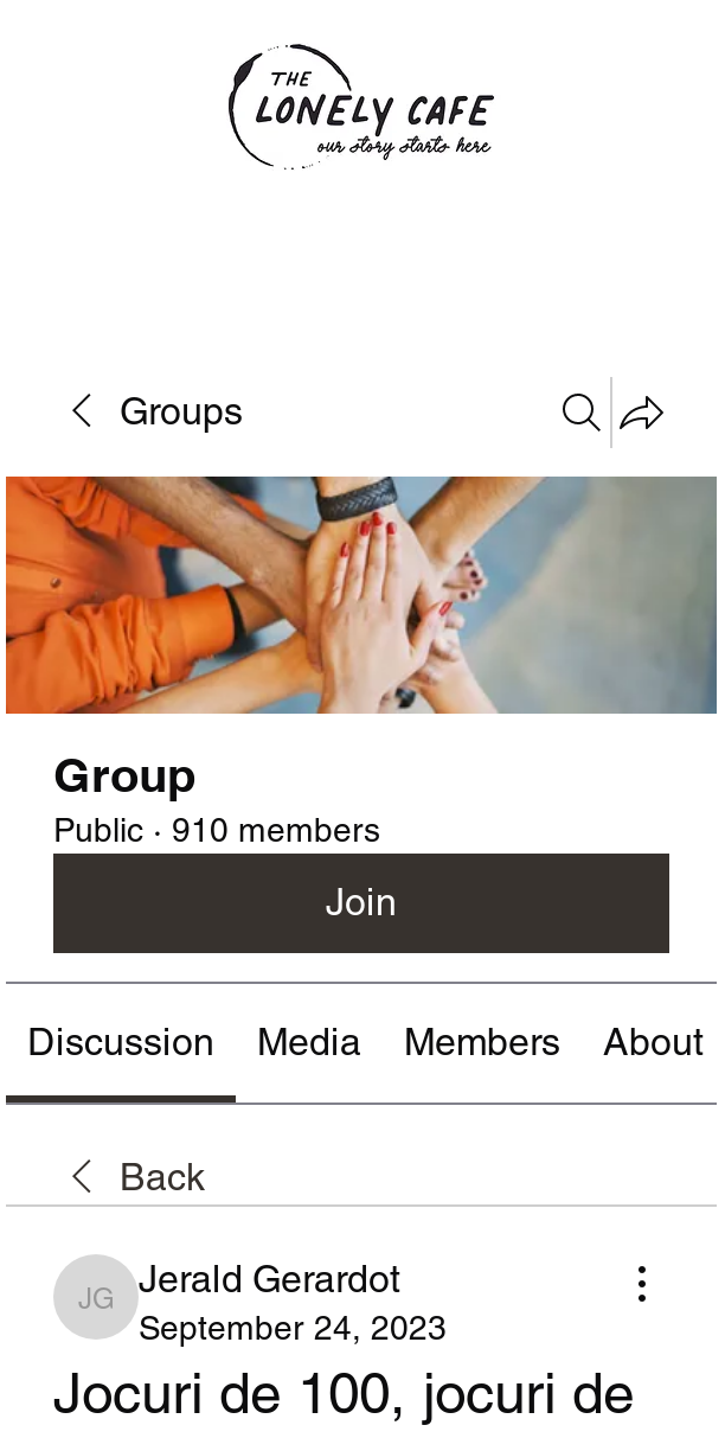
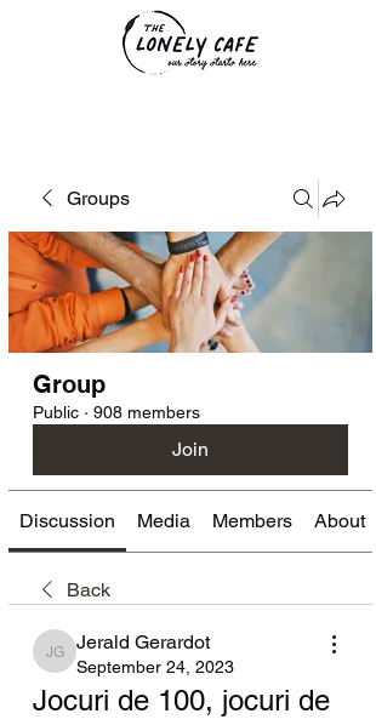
[53,811,380,849] Public · 910 members -> [33,403,200,422] Public · 908 members

